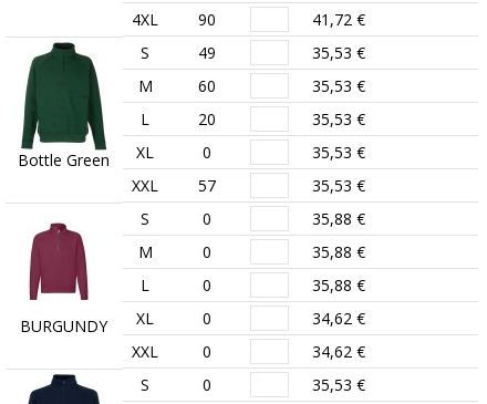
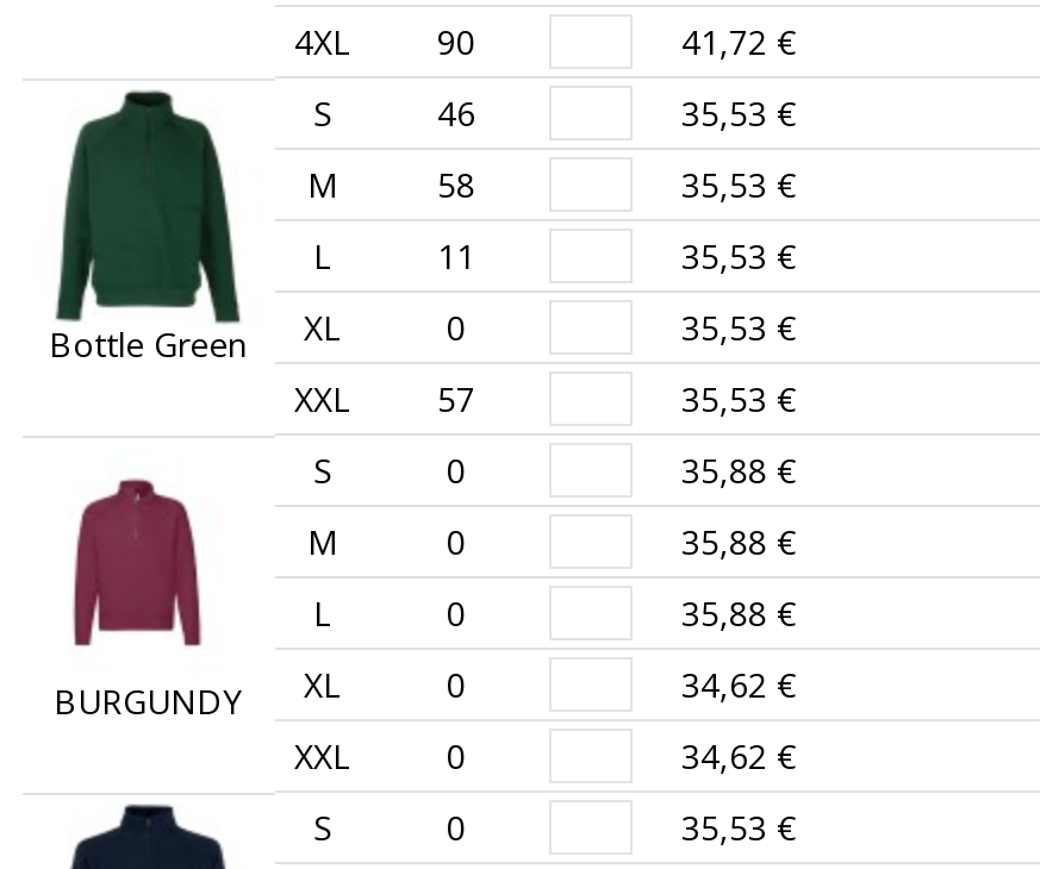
[198,42,216,63] 49 -> [437,90,475,135] 46
[198,75,216,96] 60 -> [437,161,475,207] 58
[198,108,216,129] 20 -> [437,233,475,278] 11

